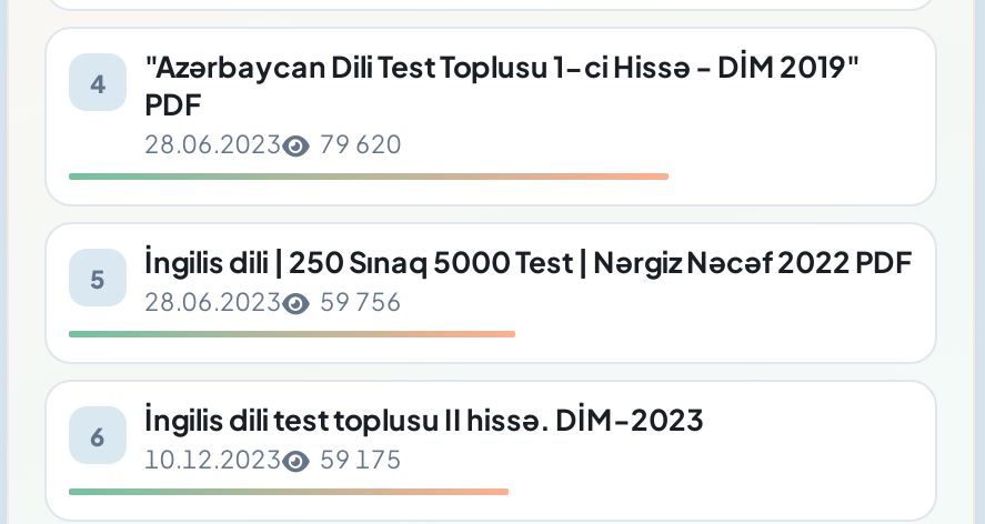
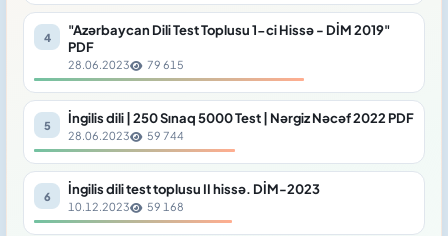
[144,130,402,159] 28.06.2023 79 620 -> [68,58,184,71] 28.06.2023 79 615
[144,287,402,316] 28.06.2023 59 756 -> [68,129,184,142] 28.06.2023 59 744
[144,445,402,474] 10.12.2023 59 175 -> [68,200,184,213] 10.12.2023 59 168

